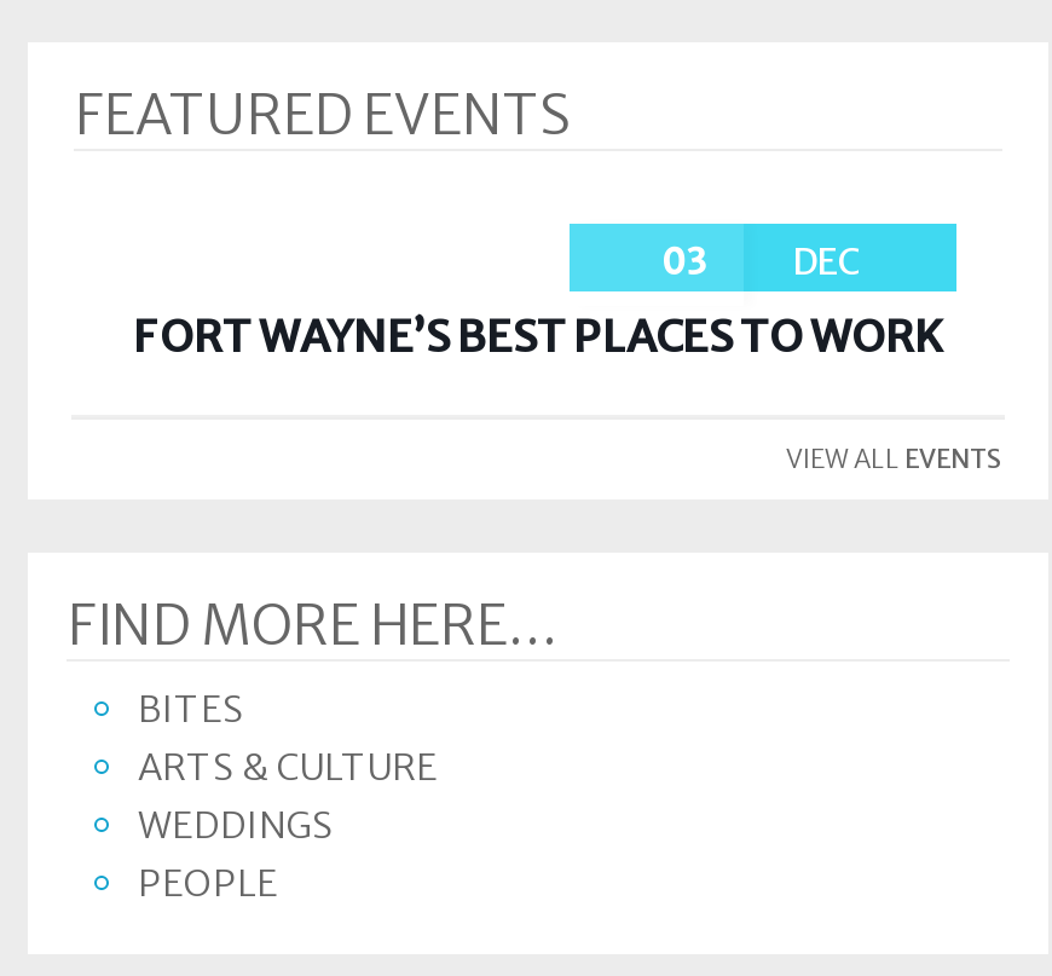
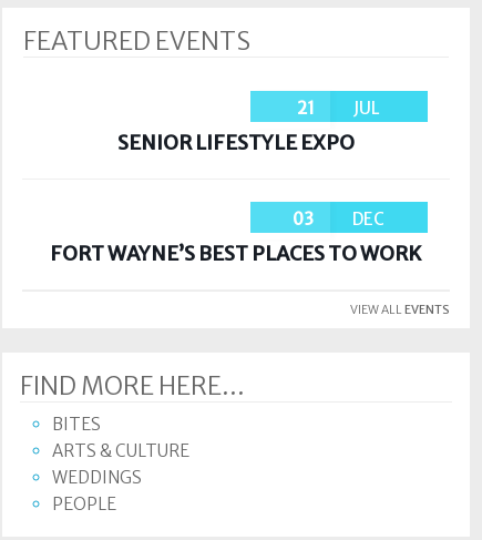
none -> [117,98,380,156] 21 | JUL | SENIOR LIFESTYLE EXPO

